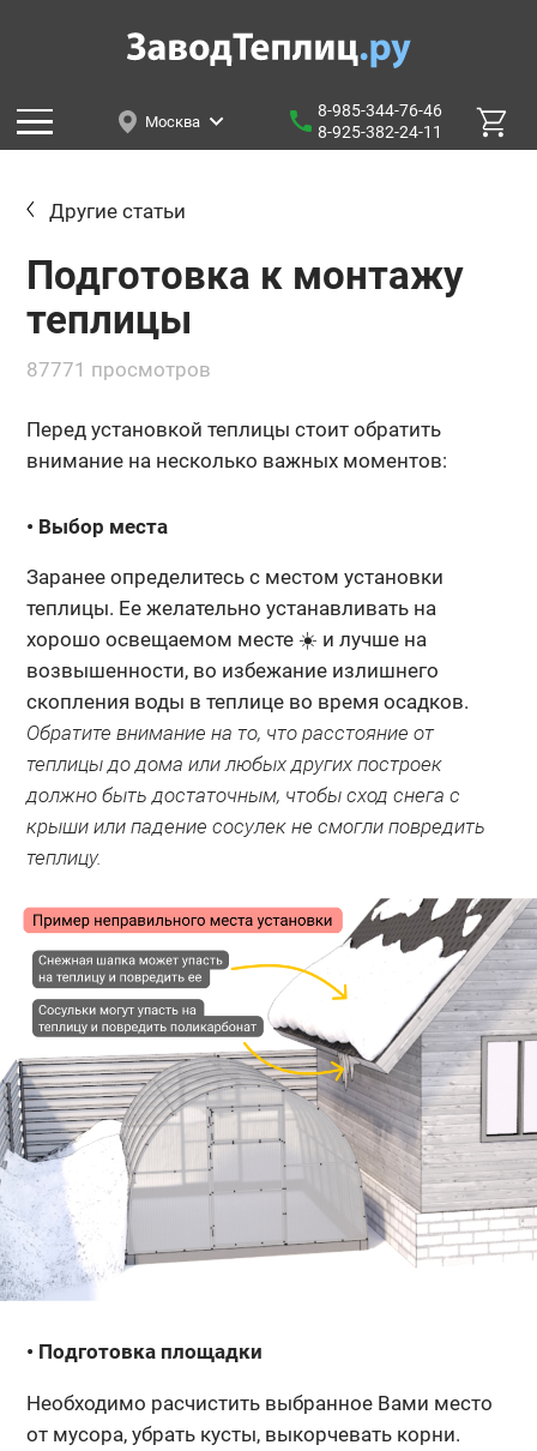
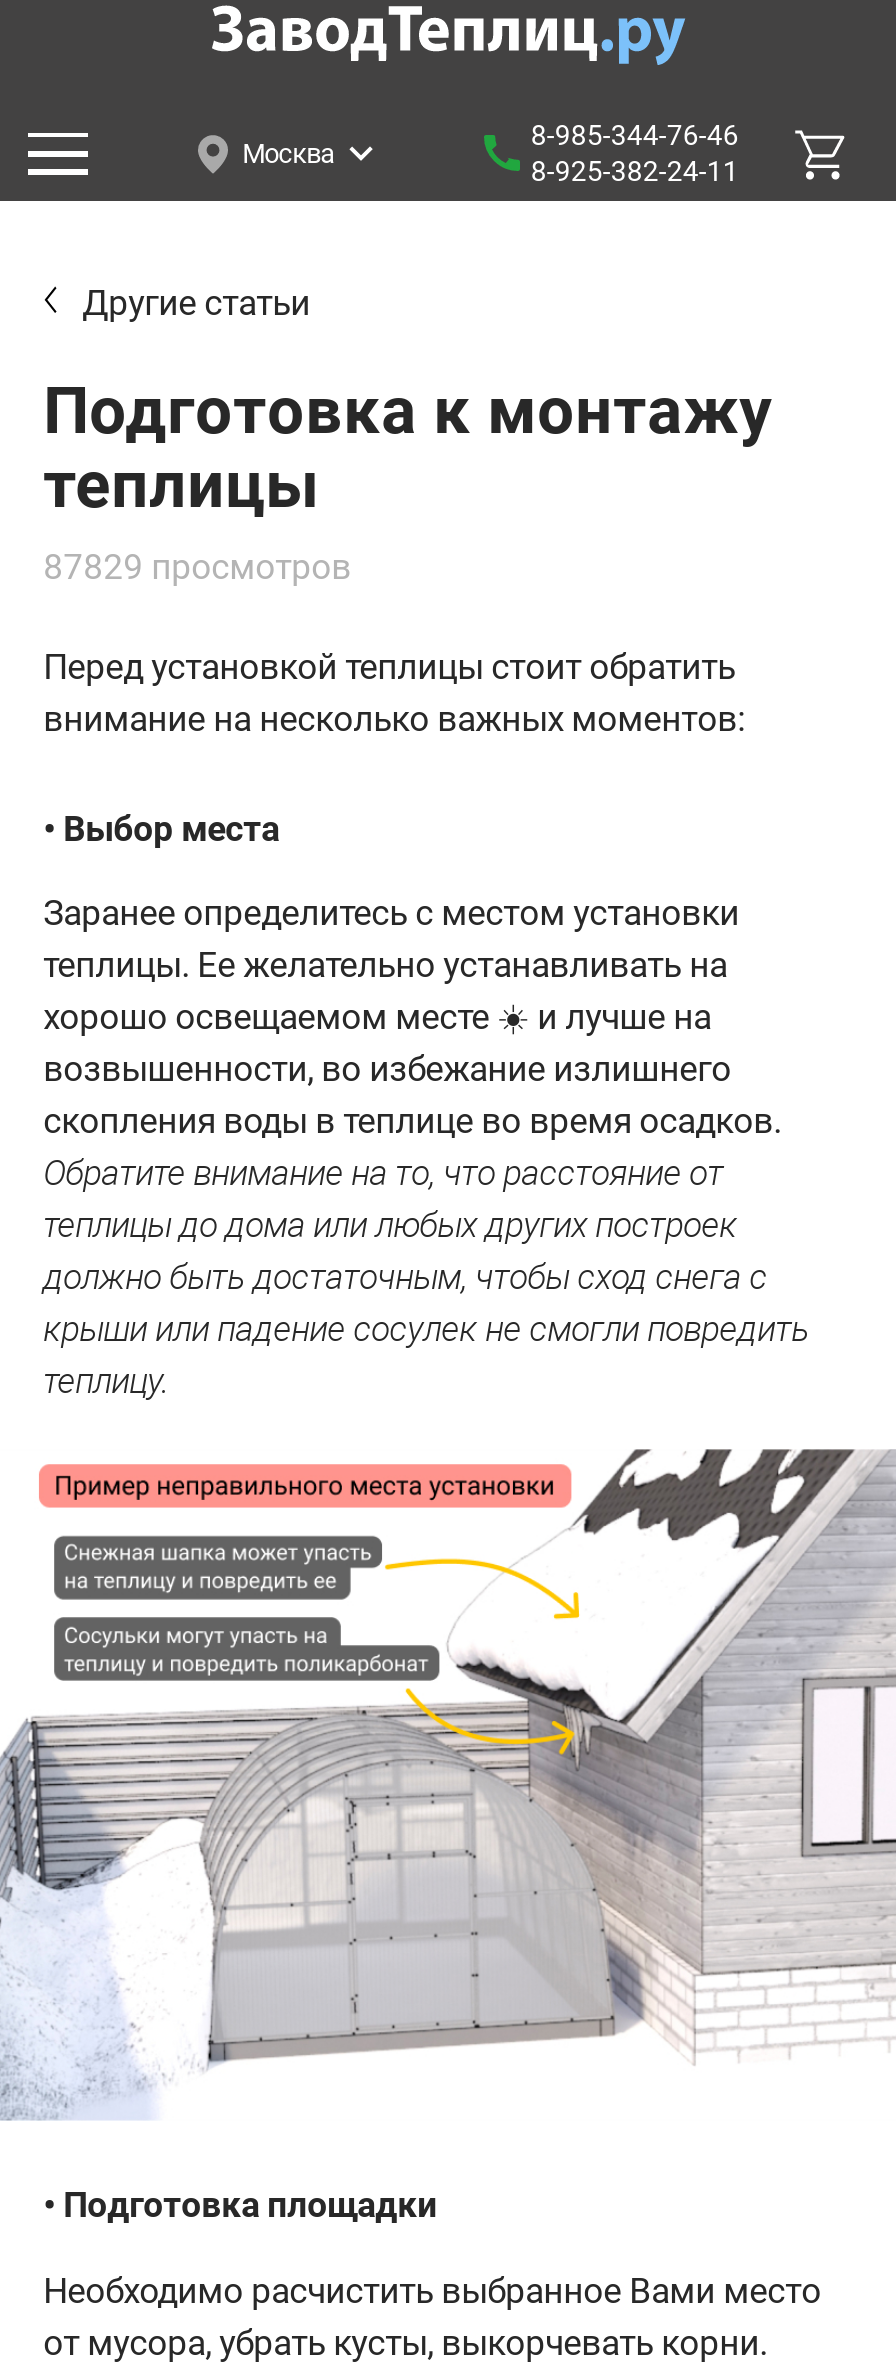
[26,358,210,382] 87771 просмотров -> [43,548,351,588] 87829 просмотров

